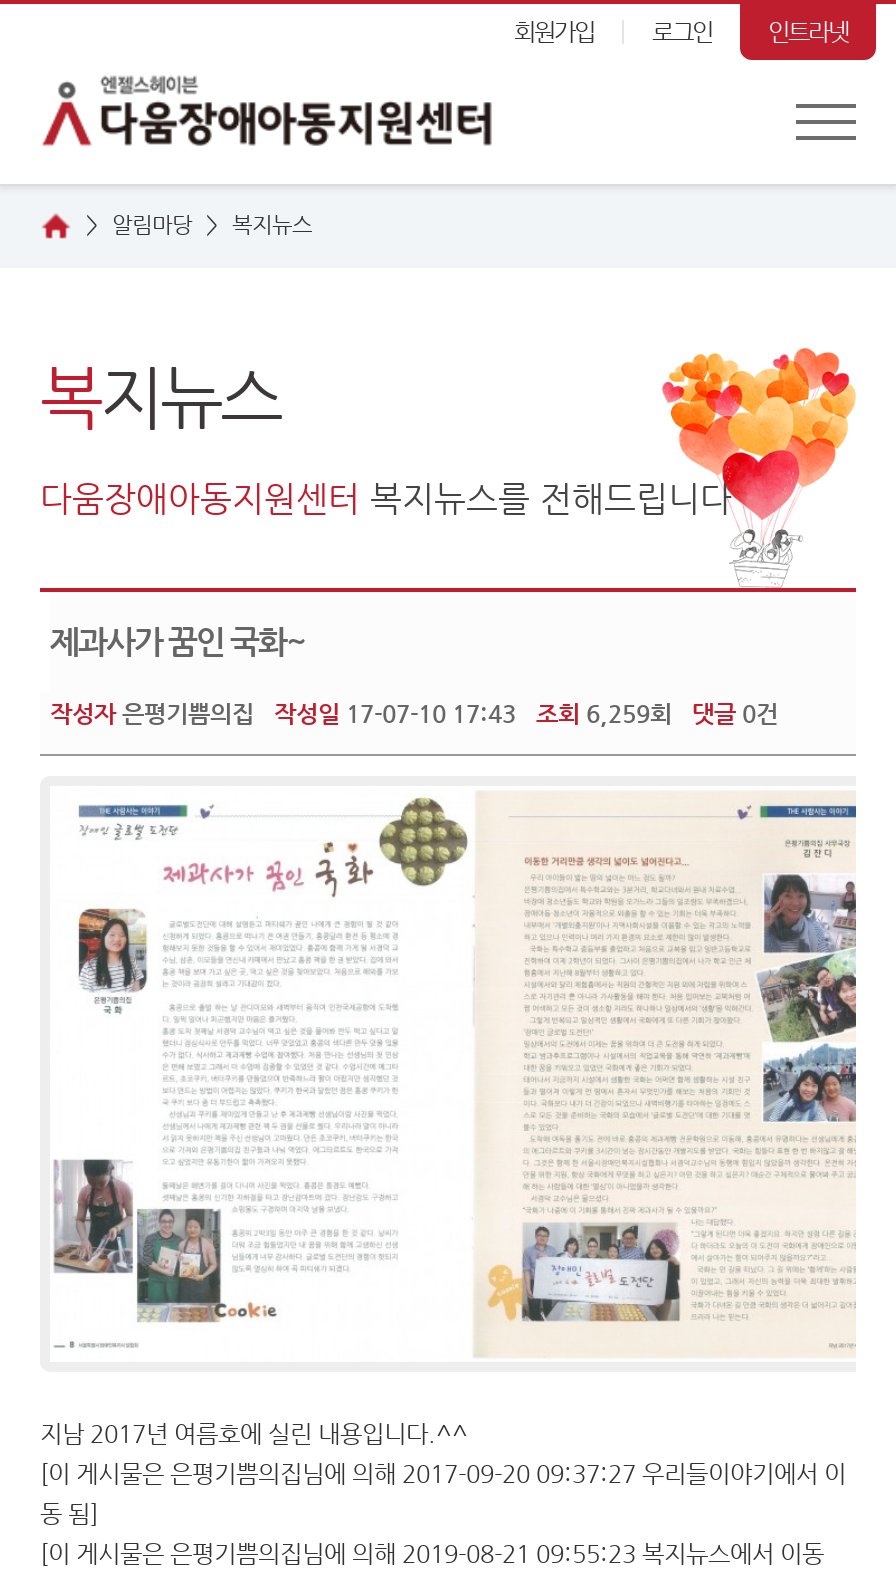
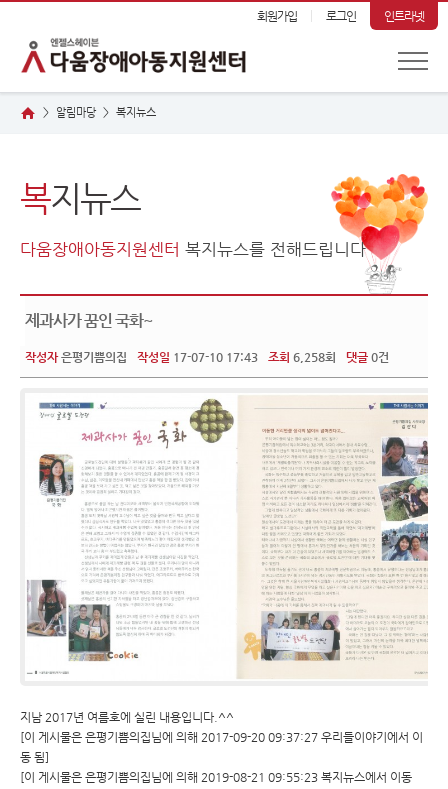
[50,700,778,728] 작성자 은평기쁨의집 작성일 17-07-10 17:43 조회 6,259회 댓글 0건 -> [25,350,389,364] 작성자 은평기쁨의집 작성일 17-07-10 17:43 조회 6,258회 댓글 0건

